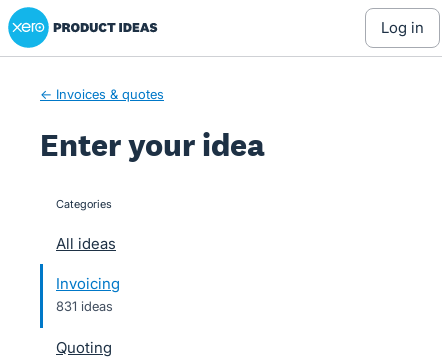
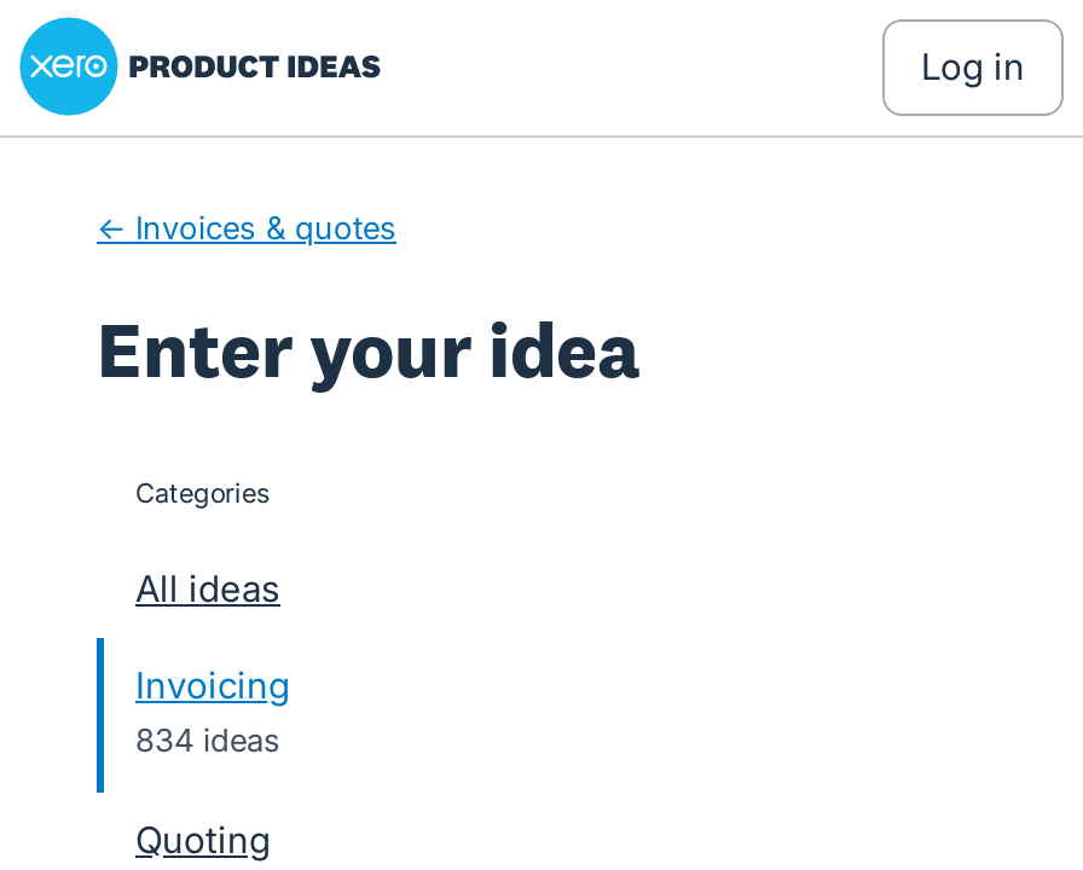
[56,298,113,314] 831 ideas -> [135,720,280,759] 834 ideas

